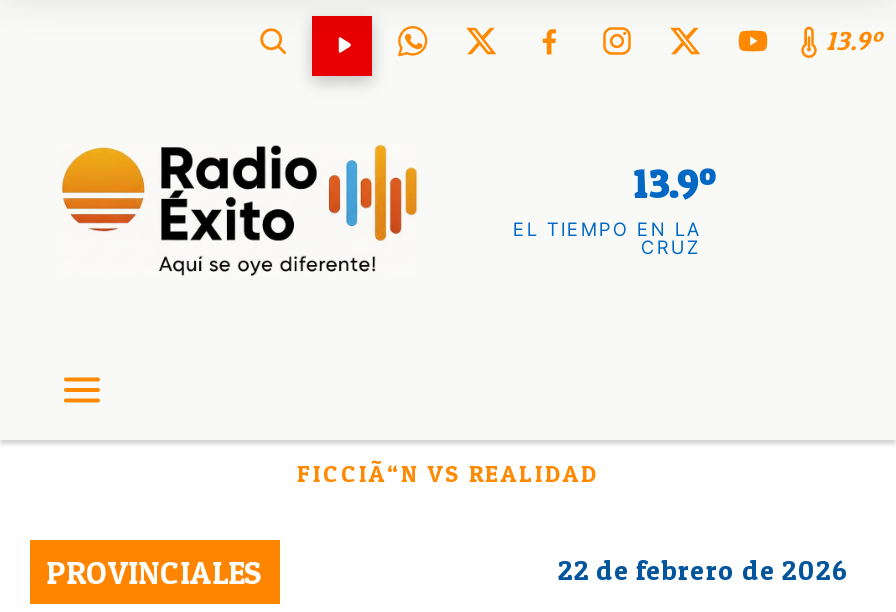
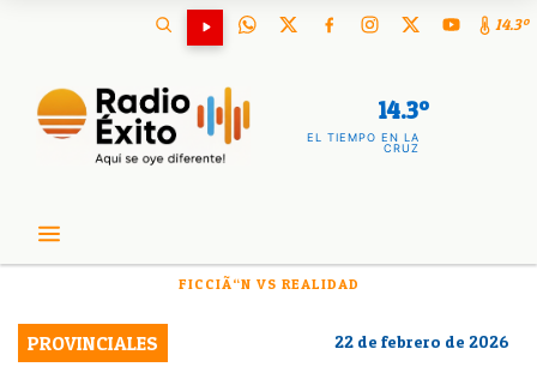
[826,24,880,56] 13.9º -> [495,14,527,34] 14.3º
[633,160,717,208] 13.9º -> [378,96,429,125] 14.3º

